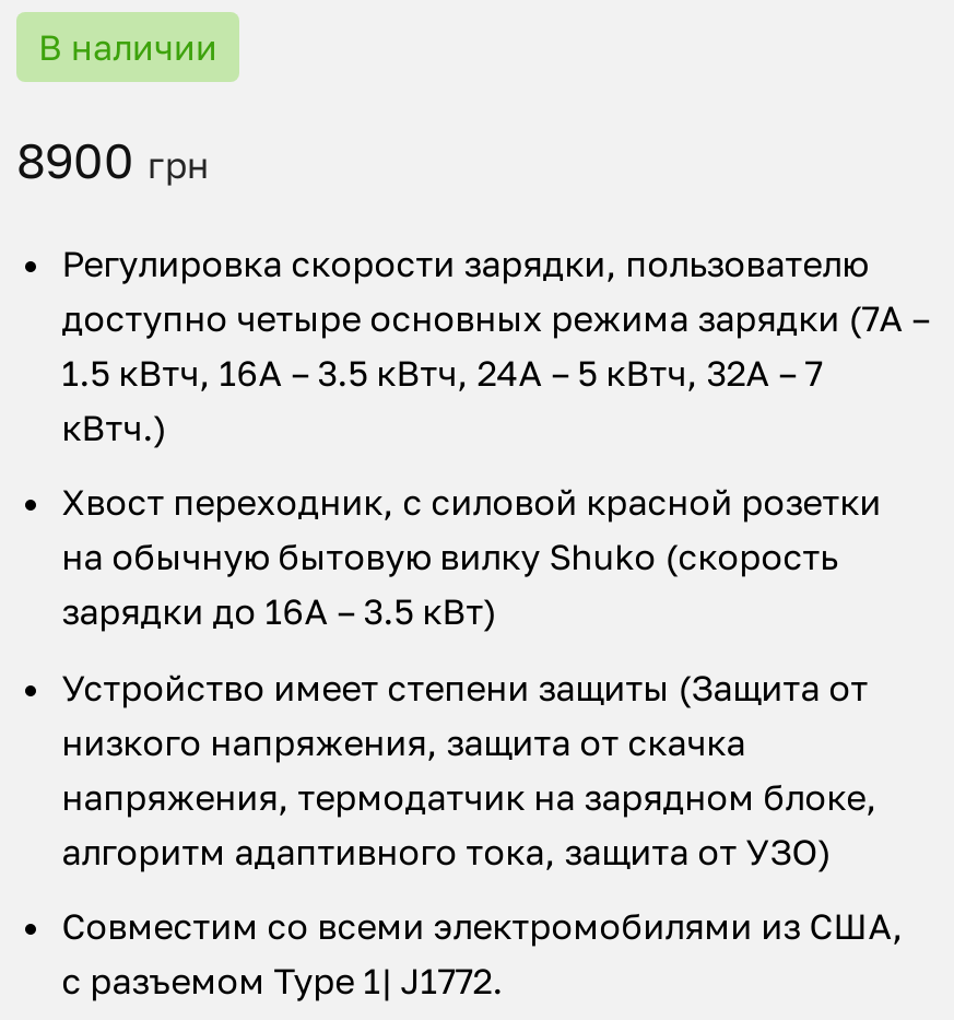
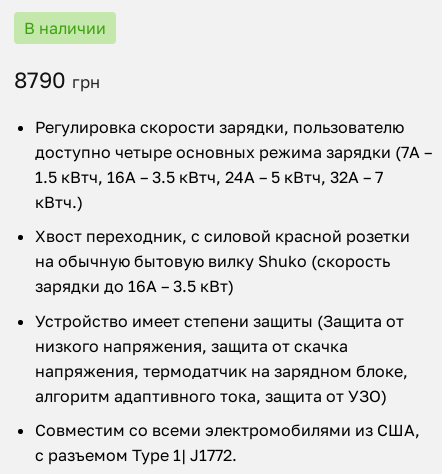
[16,129,209,188] 8900 грн -> [14,66,100,93] 8790 грн

